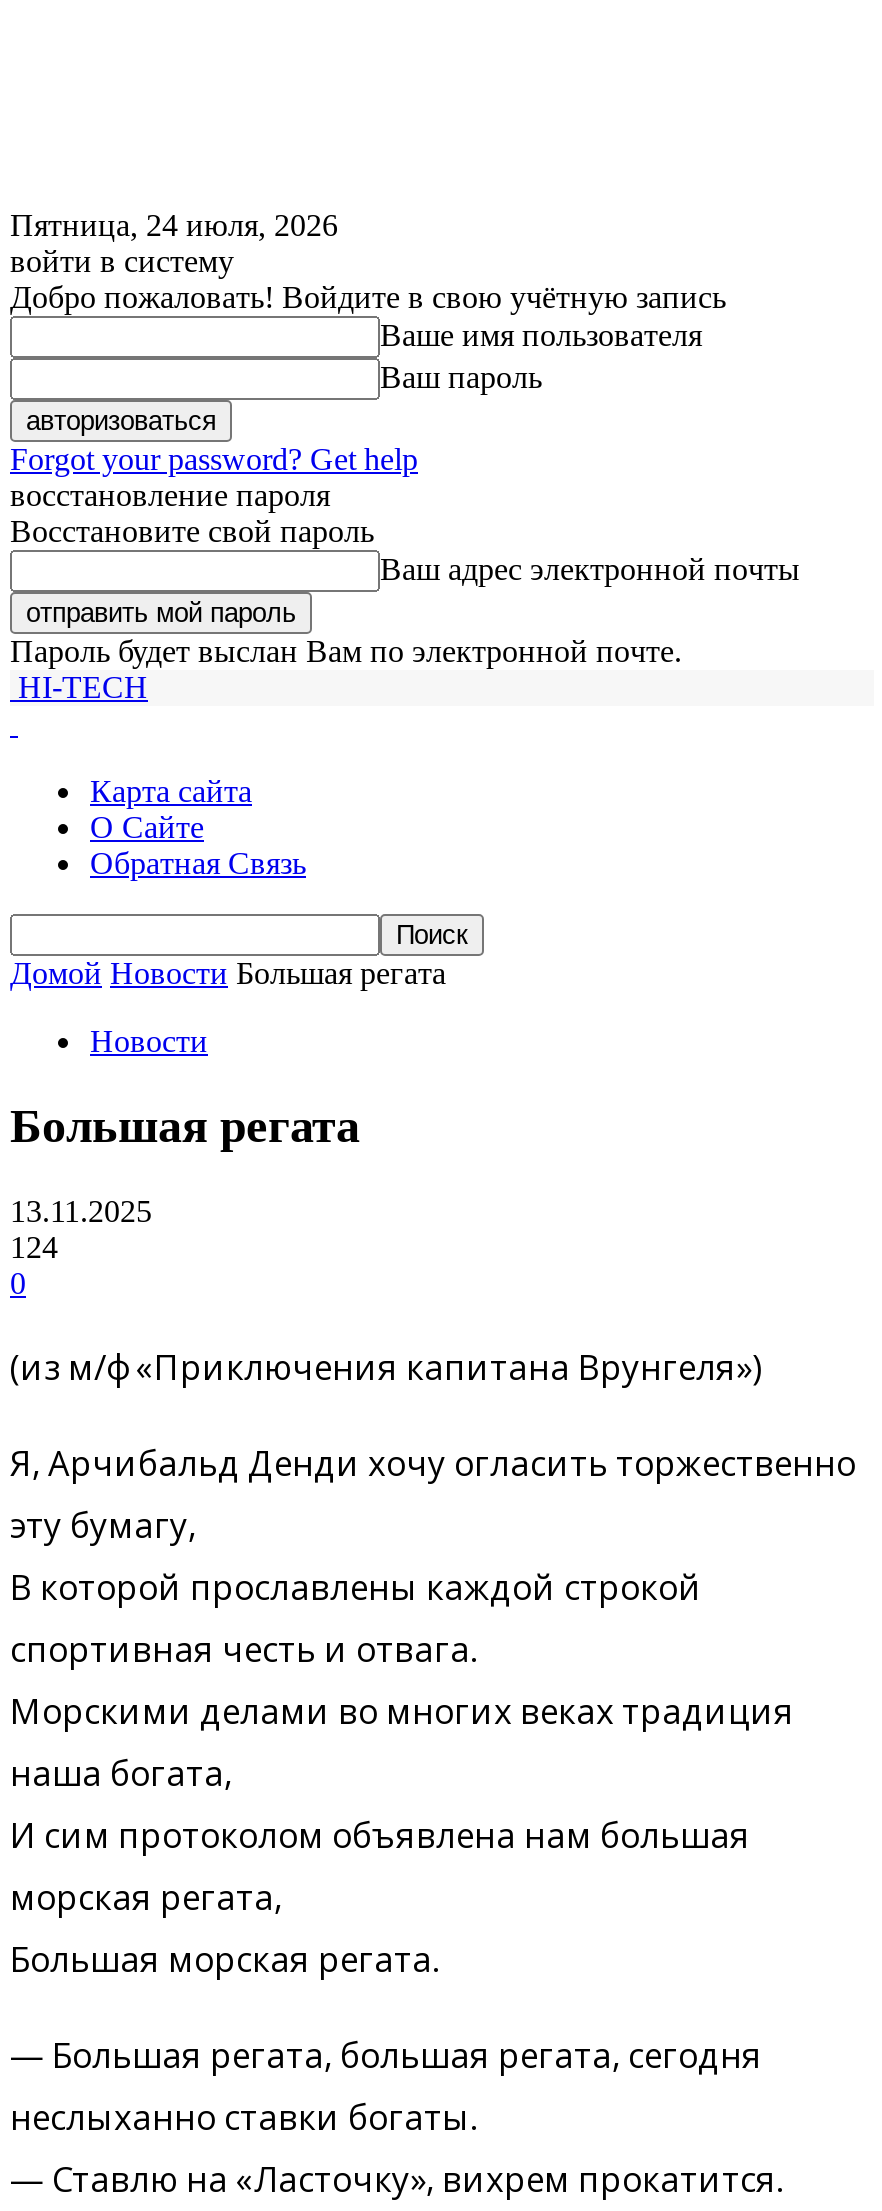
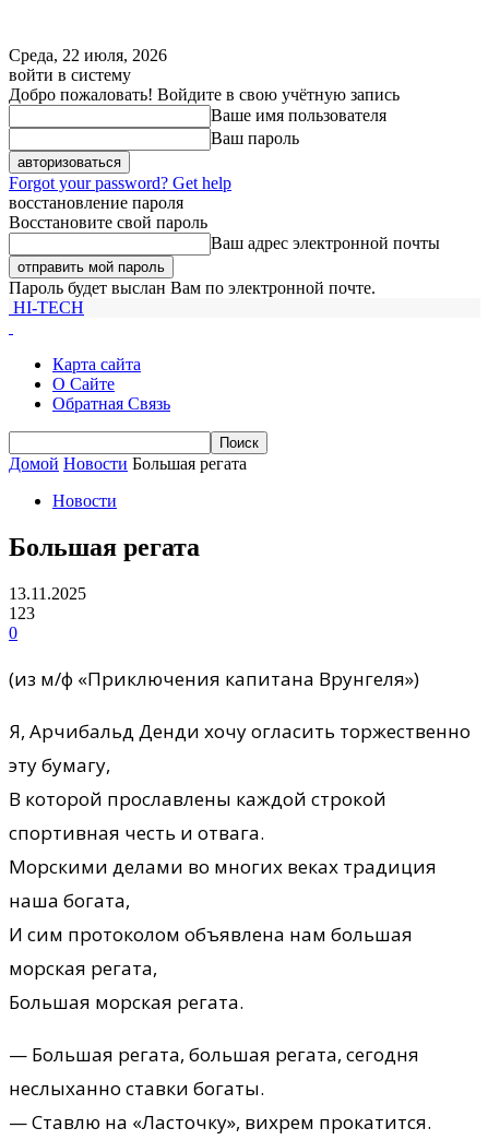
[10,208,338,242] Пятница, 24 июля, 2026 -> [9,46,167,64] Среда, 22 июля, 2026
[10,1230,58,1264] 124 -> [9,604,35,622] 123

